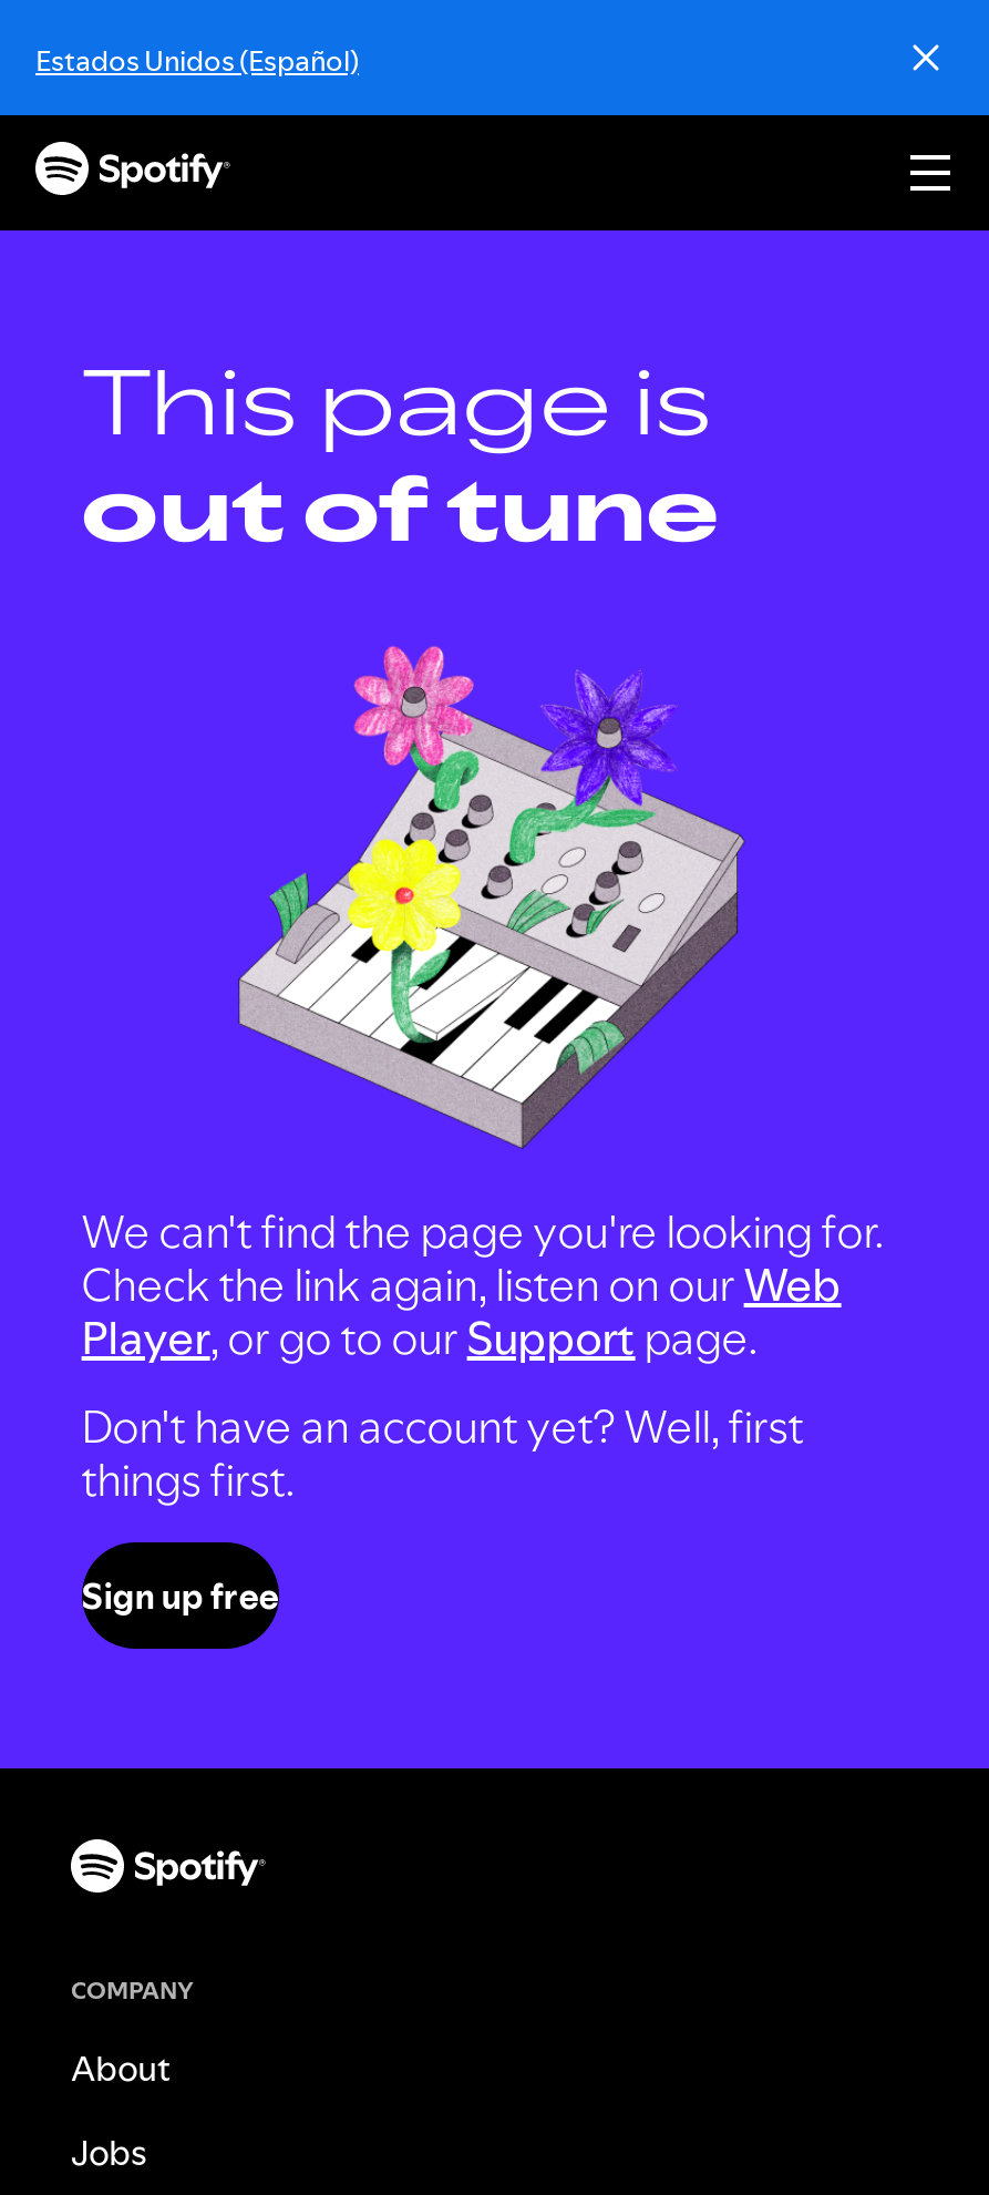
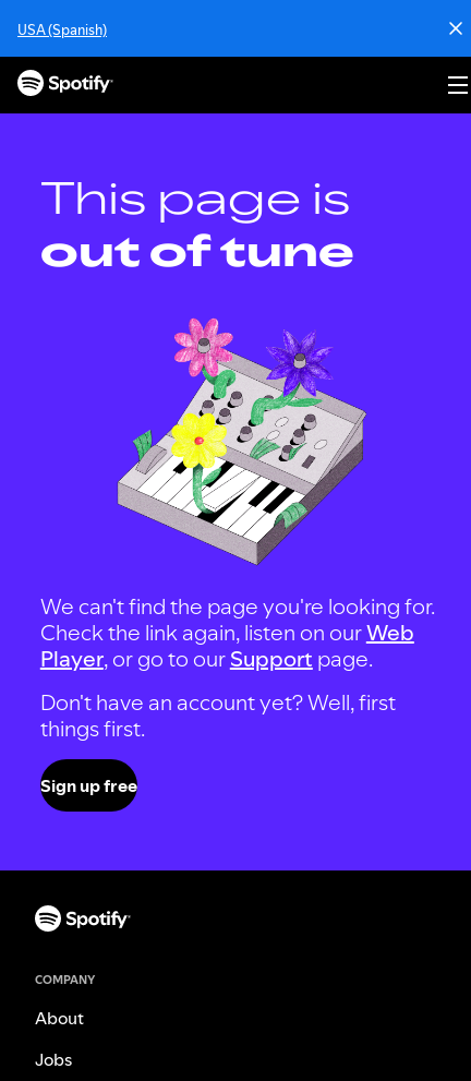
[35,40,359,80] Estados Unidos (Español) -> [17,20,107,39] USA (Spanish)

